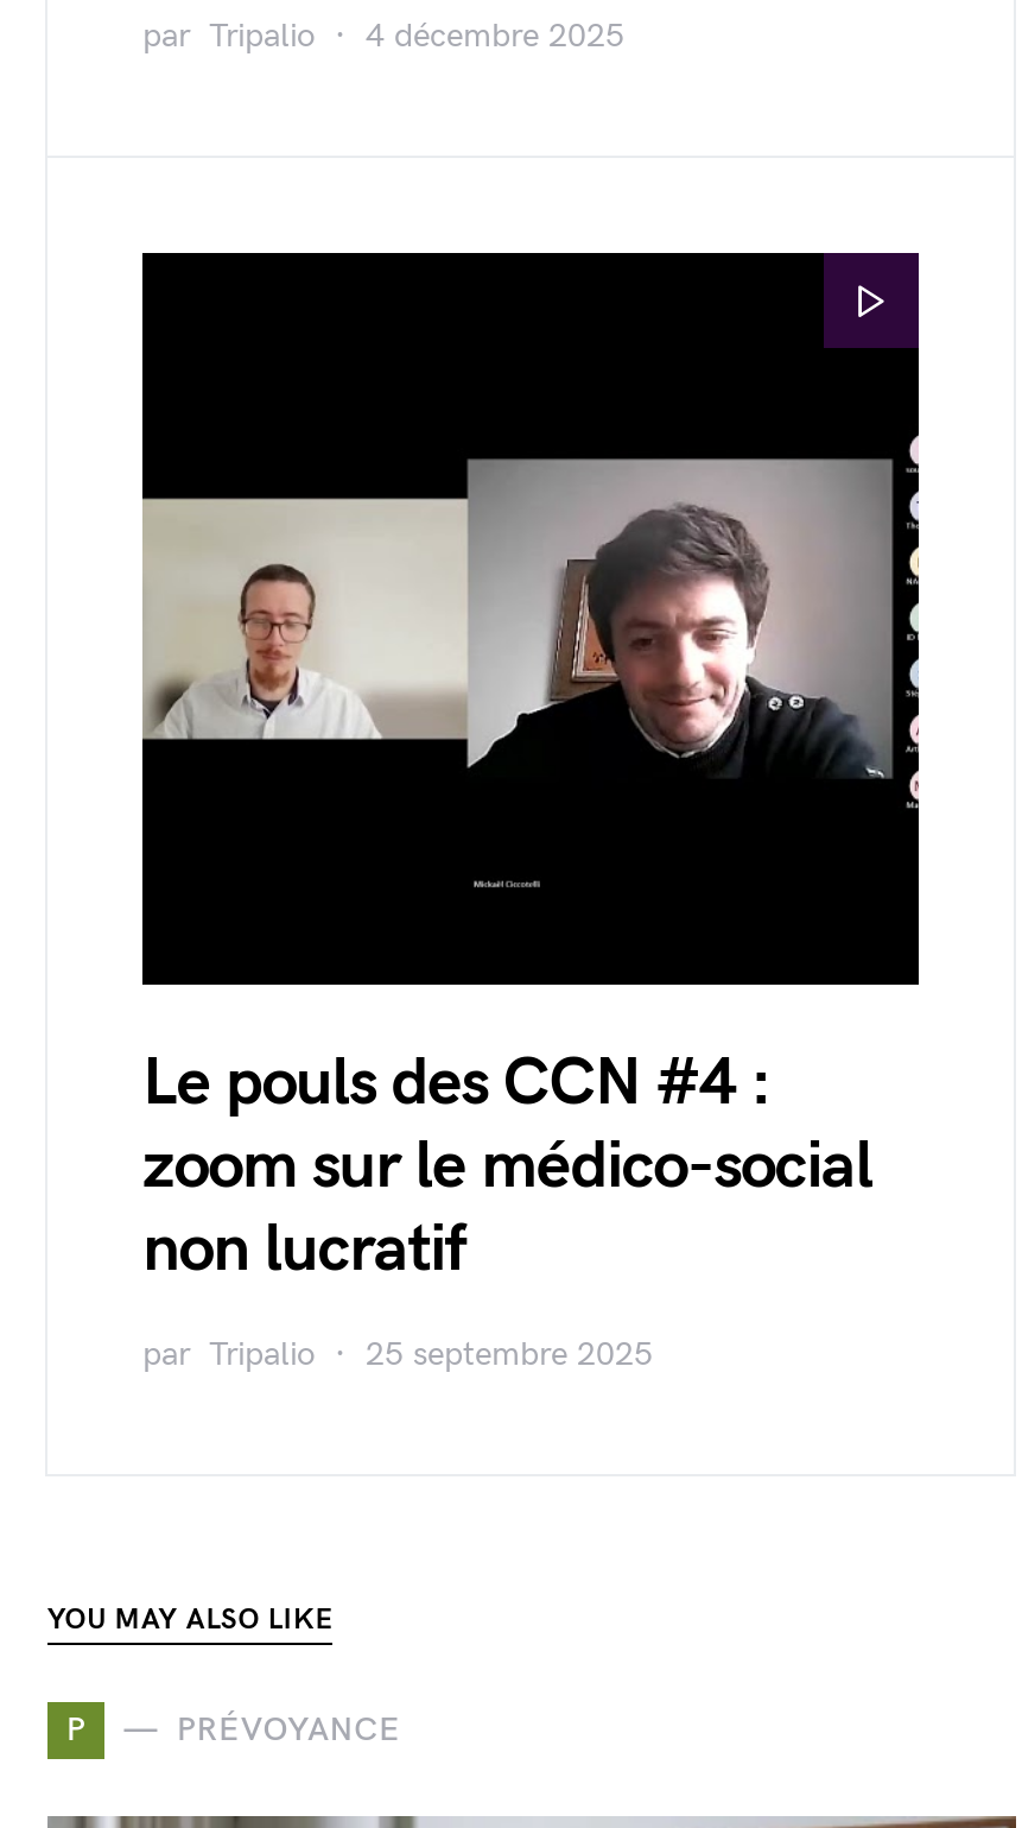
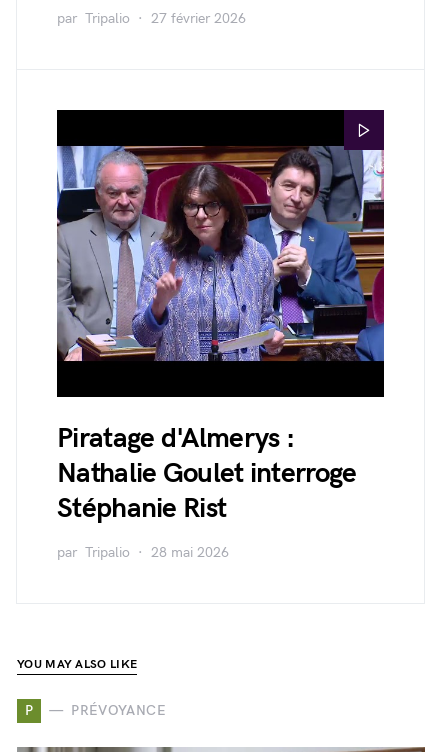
[142,15,624,56] par Tripalio 4 décembre 2025 -> [57,10,246,27] par Tripalio 27 février 2026
[140,348,921,849] [image] -> [56,145,385,362] [image]
[142,1044,872,1289] Le pouls des CCN #4 : | zoom sur le médico-social | non lucratif -> [57,422,356,525] Piratage d'Almerys : | Nathalie Goulet interroge | Stéphanie Rist
[142,1334,653,1374] par Tripalio 25 septembre 2025 -> [57,544,229,561] par Tripalio 28 mai 2026

